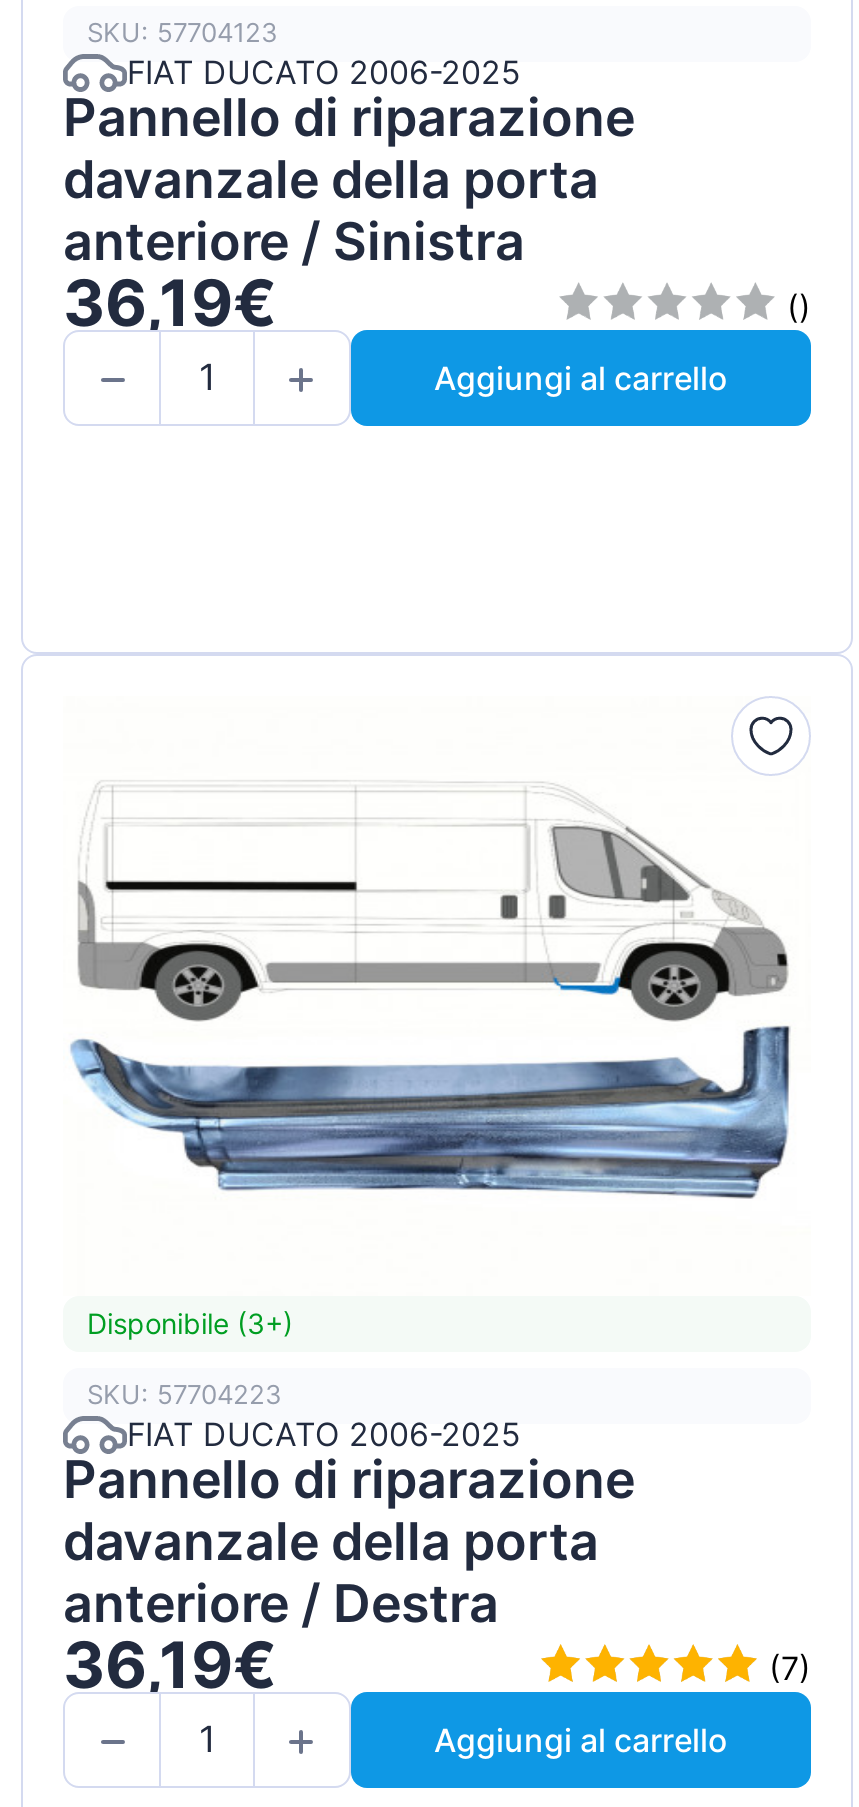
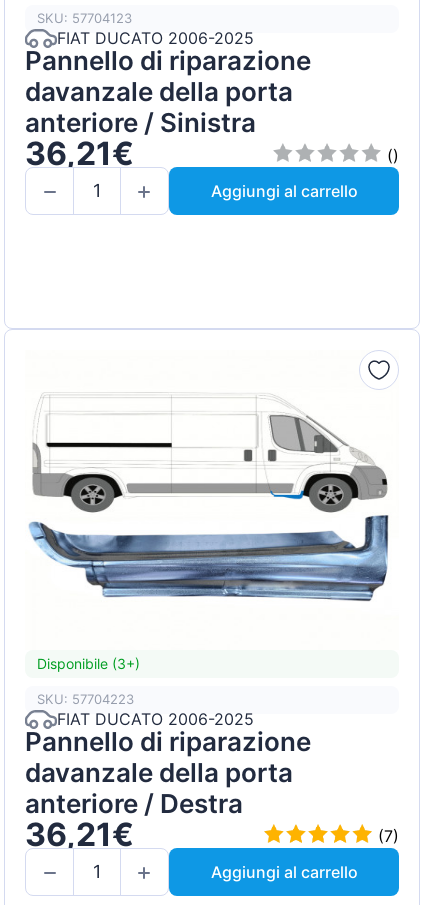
[63,264,277,342] 36,19€ -> [25,134,134,173] 36,21€
[63,1626,277,1704] 36,19€ -> [25,815,134,854] 36,21€

